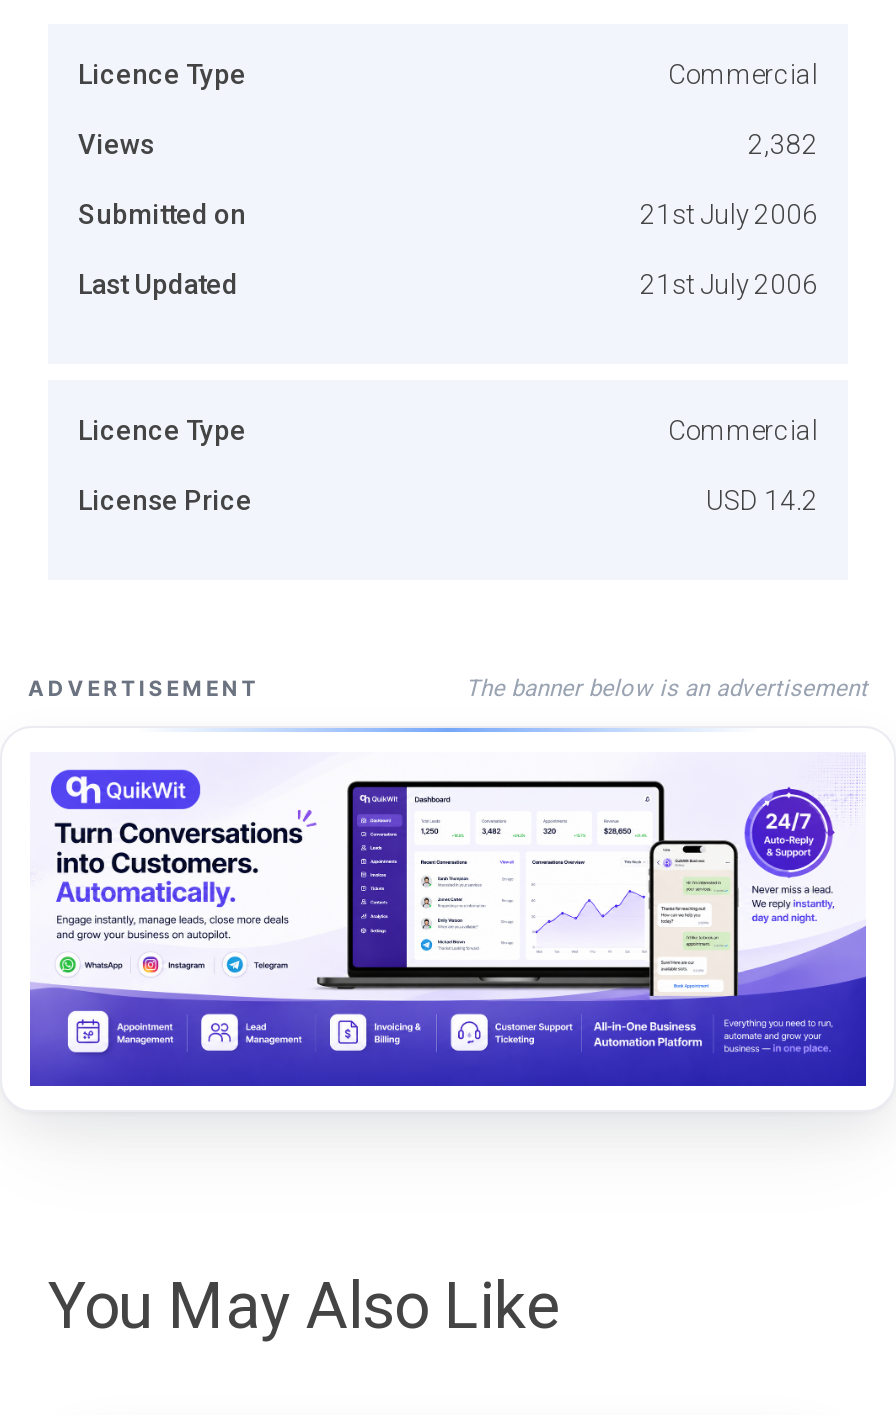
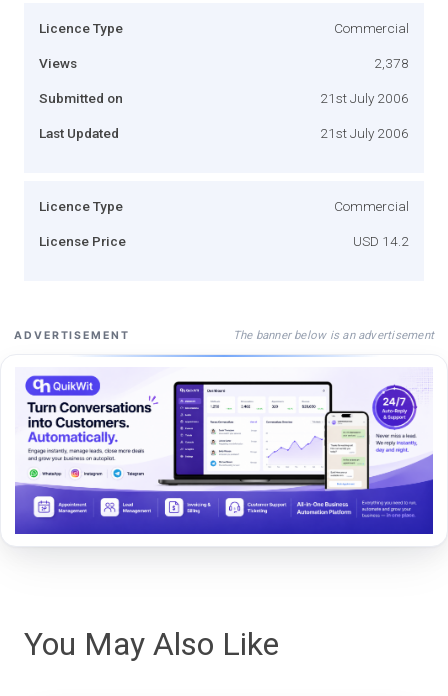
[748,128,818,160] 2,382 -> [374,55,409,71] 2,378

